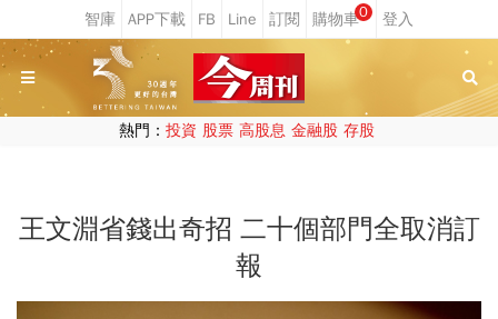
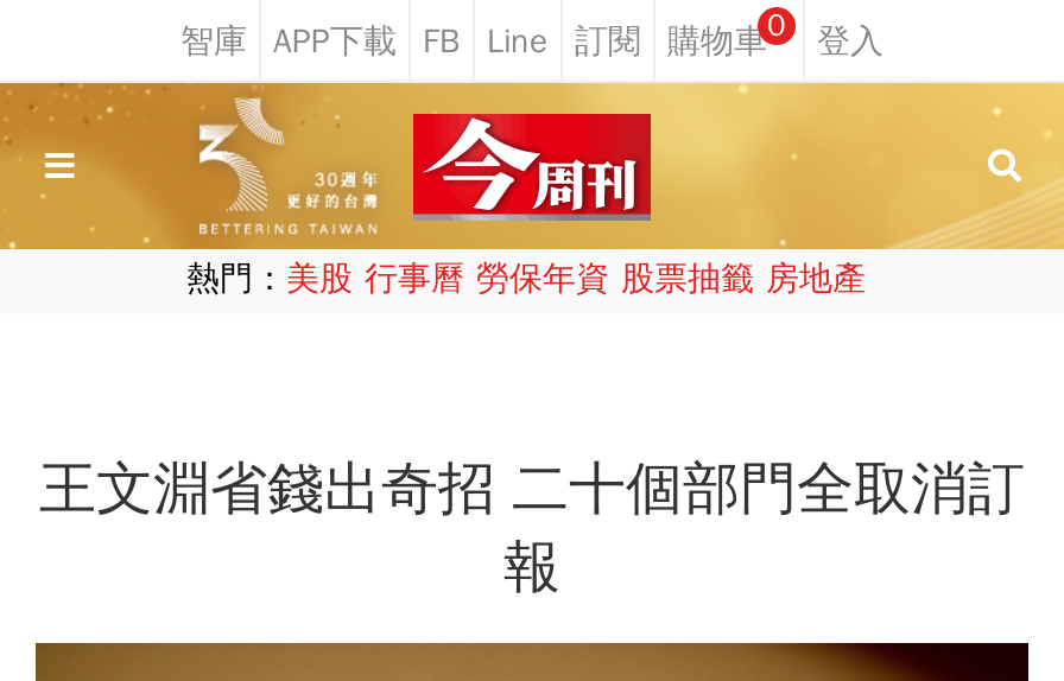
[118,121,374,140] 熱門：投資 股票 高股息 金融股 存股 -> [186,259,866,299] 熱門：美股 行事曆 勞保年資 股票抽籤 房地產

